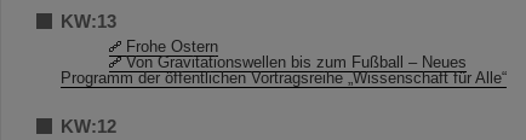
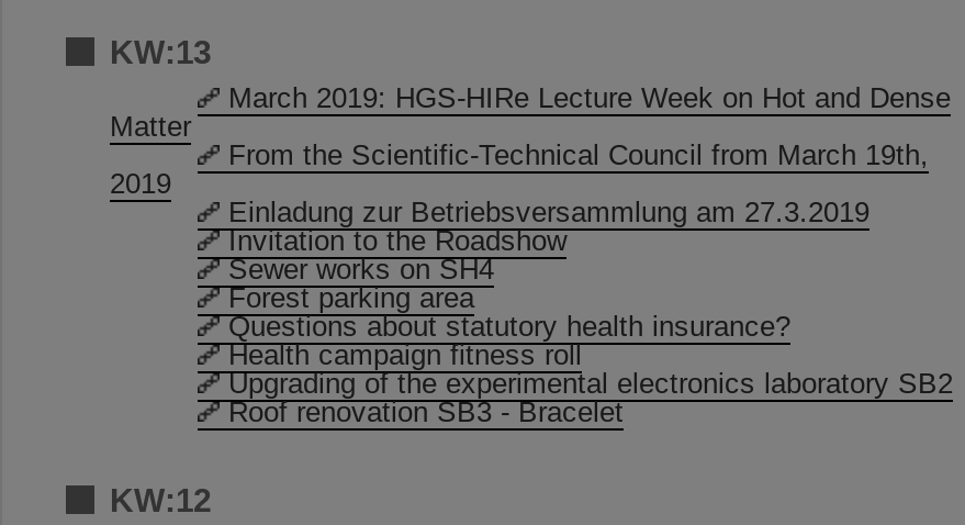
[61,37,507,87] Frohe Ostern | Von Gravitationswellen bis zum Fußball – Neues | Programm der öffentlichen Vortragsreihe „Wissenschaft für Alle“ -> [110,81,953,428] March 2019: HGS-HIRe Lecture Week on Hot and Dense | Matter | From the Scientific-Technical Council from March 19th, | 2019 | Einladung zur Betriebsversammlung am 27.3.2019 | Invitation to the Roadshow | Sewer works on SH4 | Forest parking area | Questions about statutory health insurance? | Health campaign fitness roll | Upgrading of the experimental electronics laboratory SB2 | Roof renovation SB3 - Bracelet

